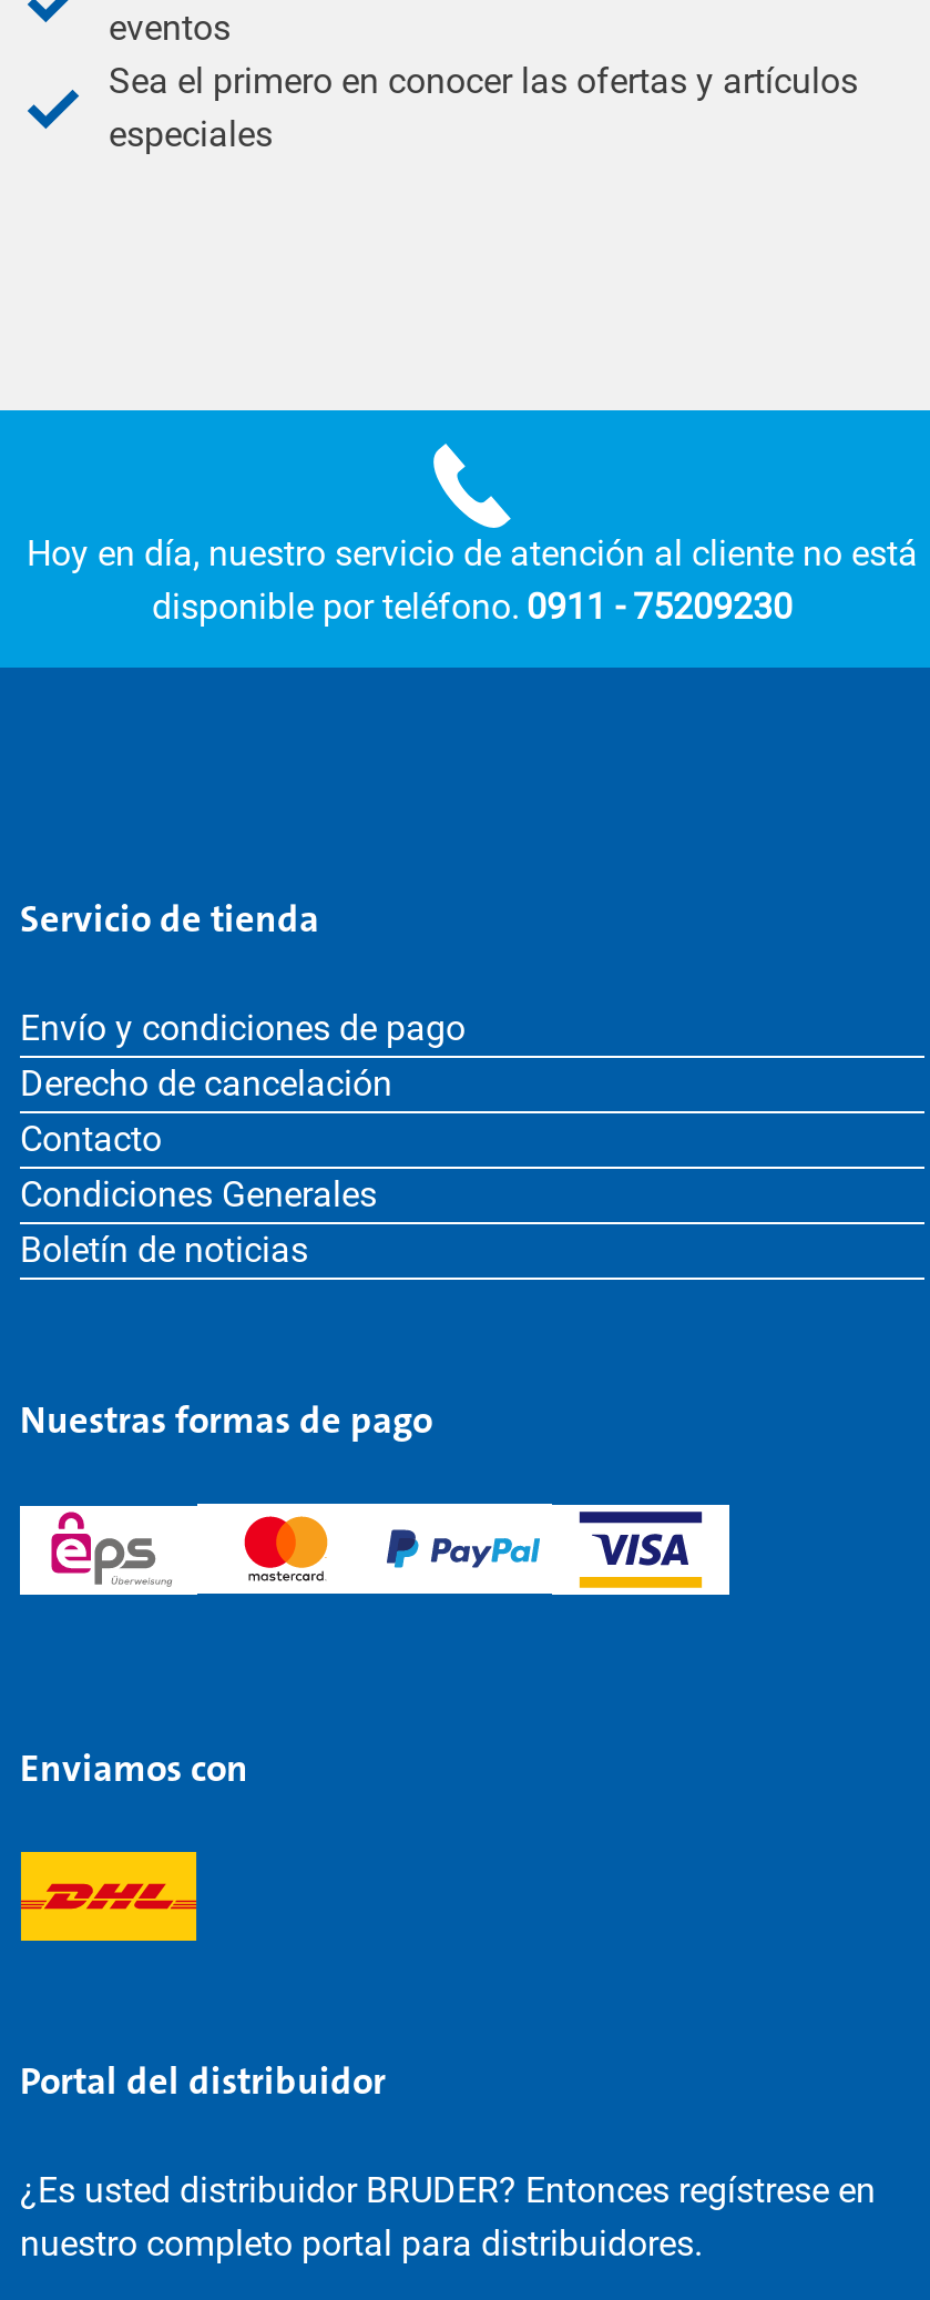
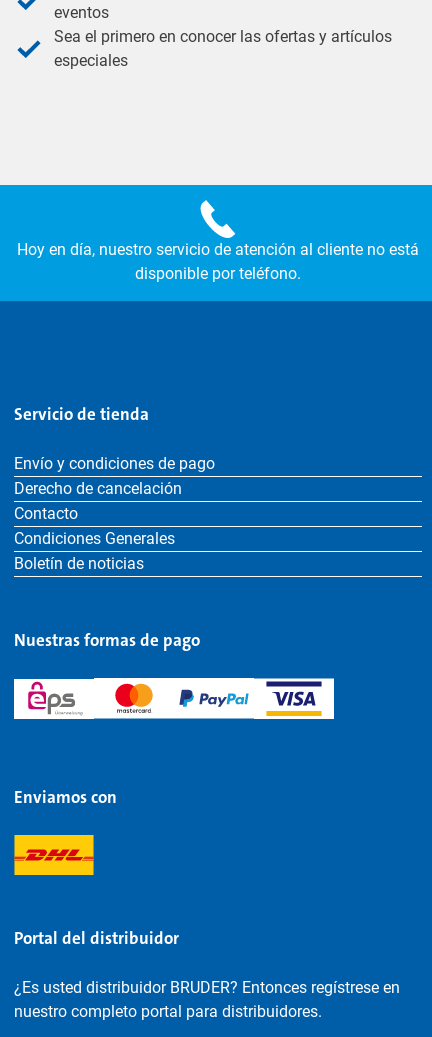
[152,586,793,628] disponible por teléfono. 0911 - 75209230 -> [135,264,301,283] disponible por teléfono.

